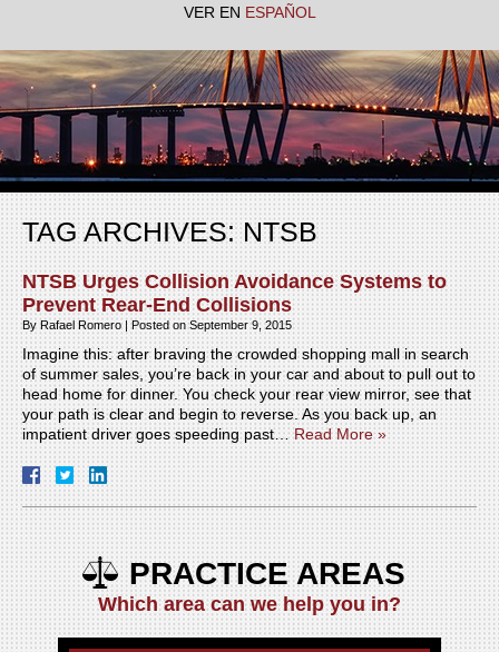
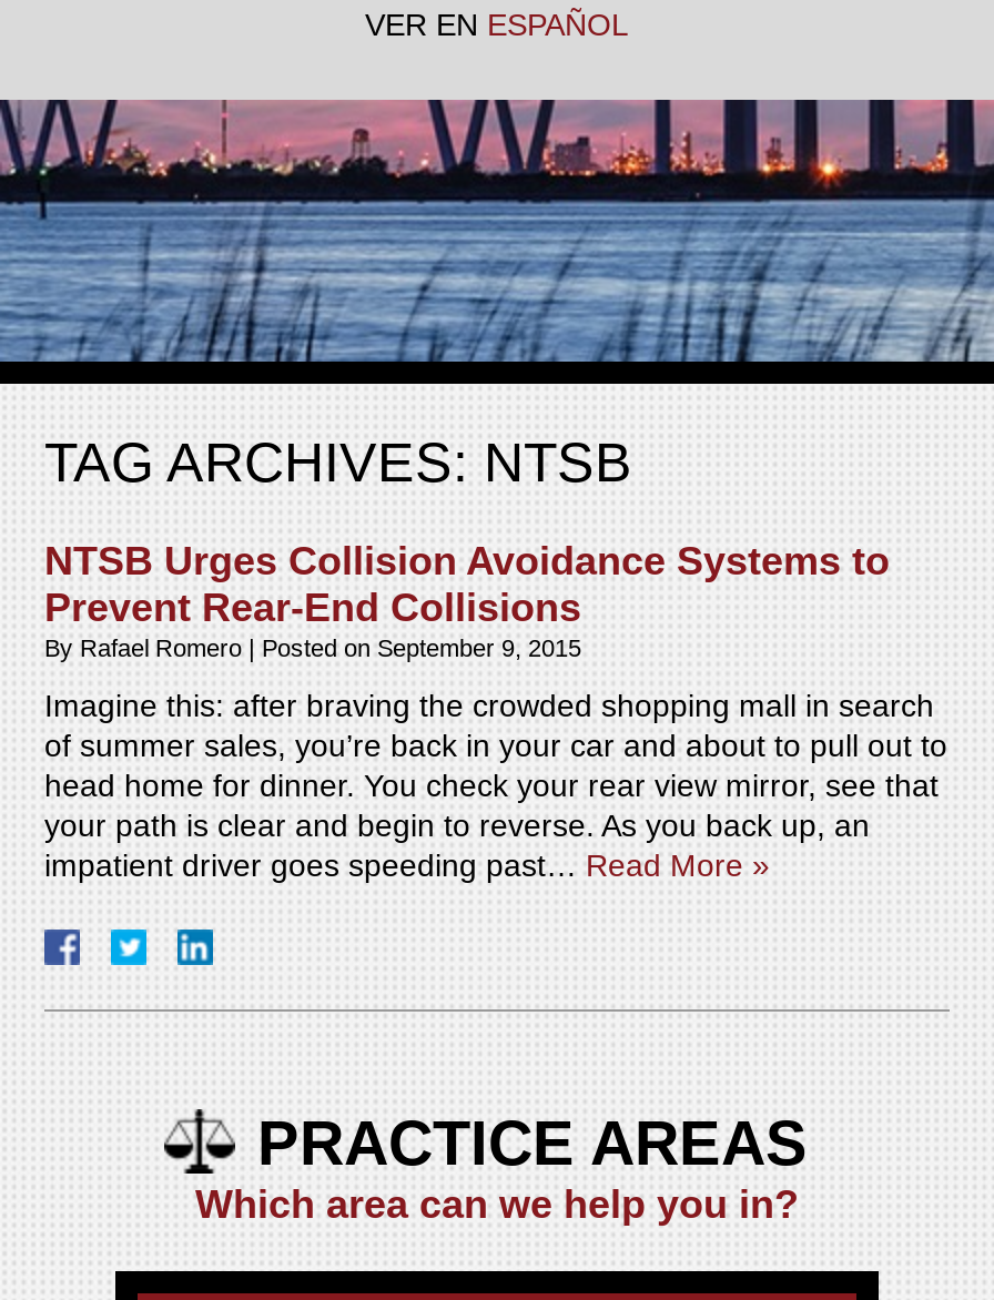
[3,49,496,181] [image] -> [7,98,987,362] [image]

